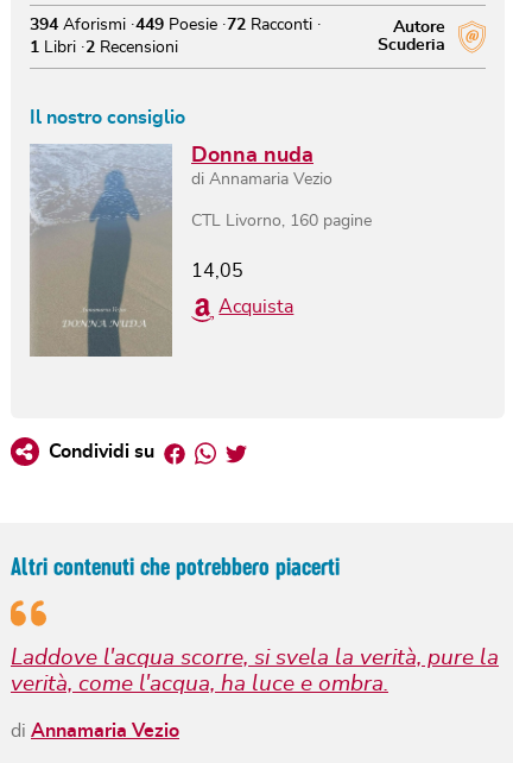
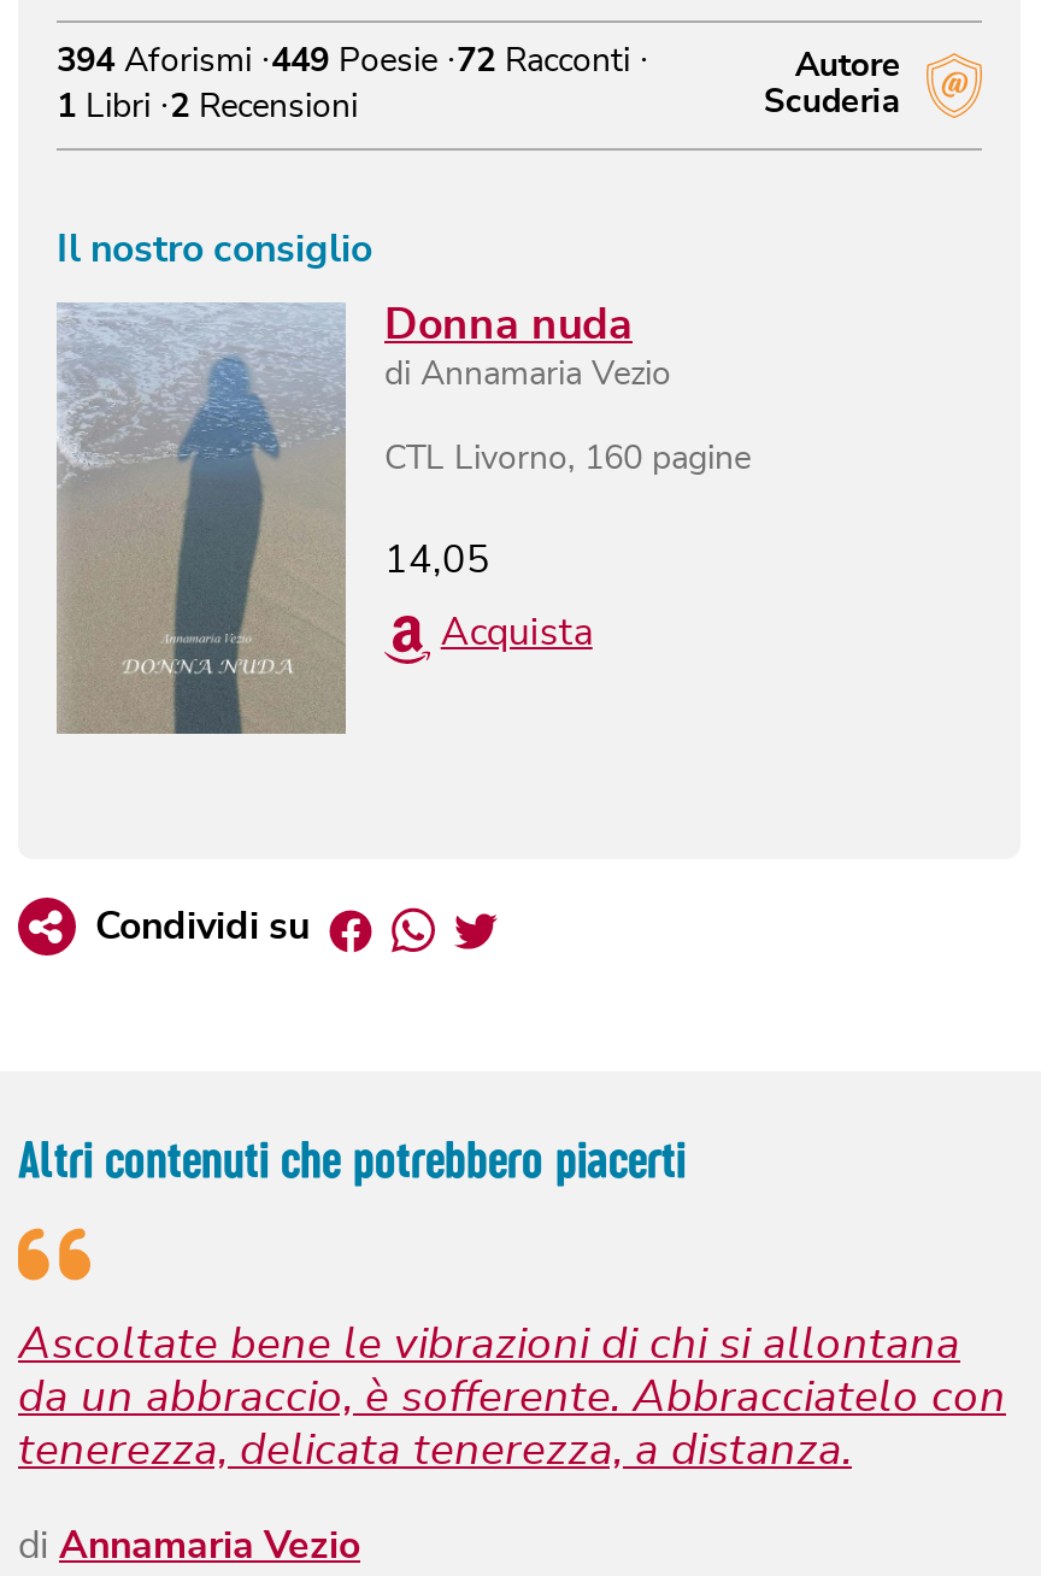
[11,647,499,695] Laddove l'acqua scorre, si svela la verità, pure la | verità, come l'acqua, ha luce e ombra. -> [18,1322,1006,1474] Ascoltate bene le vibrazioni di chi si allontana | da un abbraccio, è sofferente. Abbracciatelo con | tenerezza, delicata tenerezza, a distanza.

